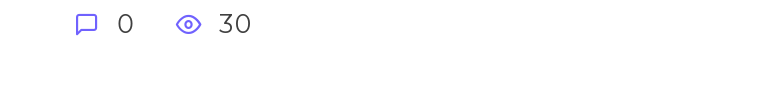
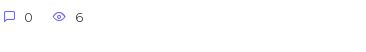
[219,10,253,40] 30 -> [75,10,83,25] 6

